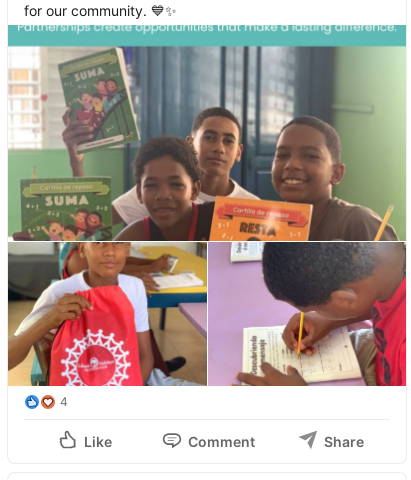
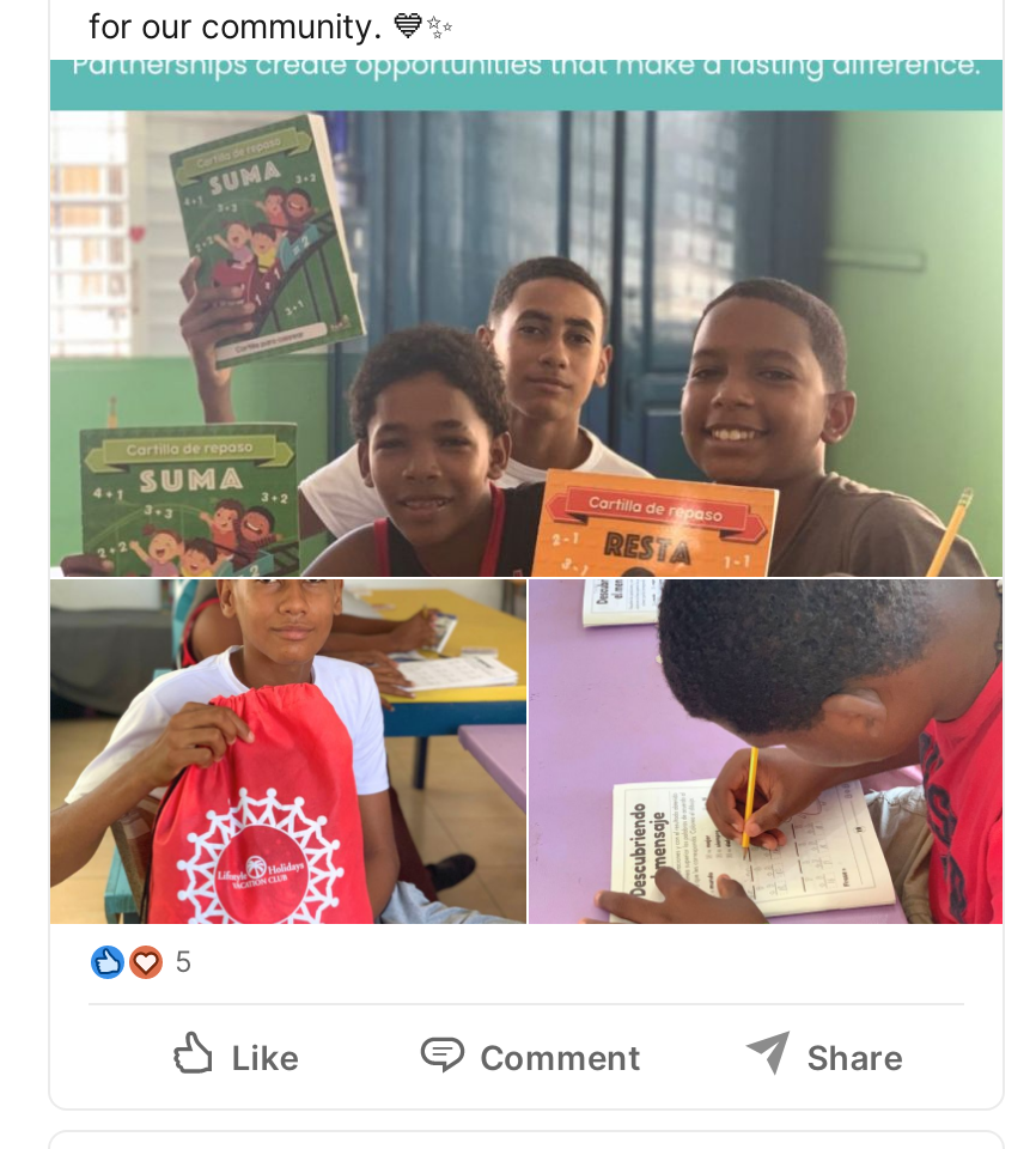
[60,394,68,409] 4 -> [175,944,191,980] 5

